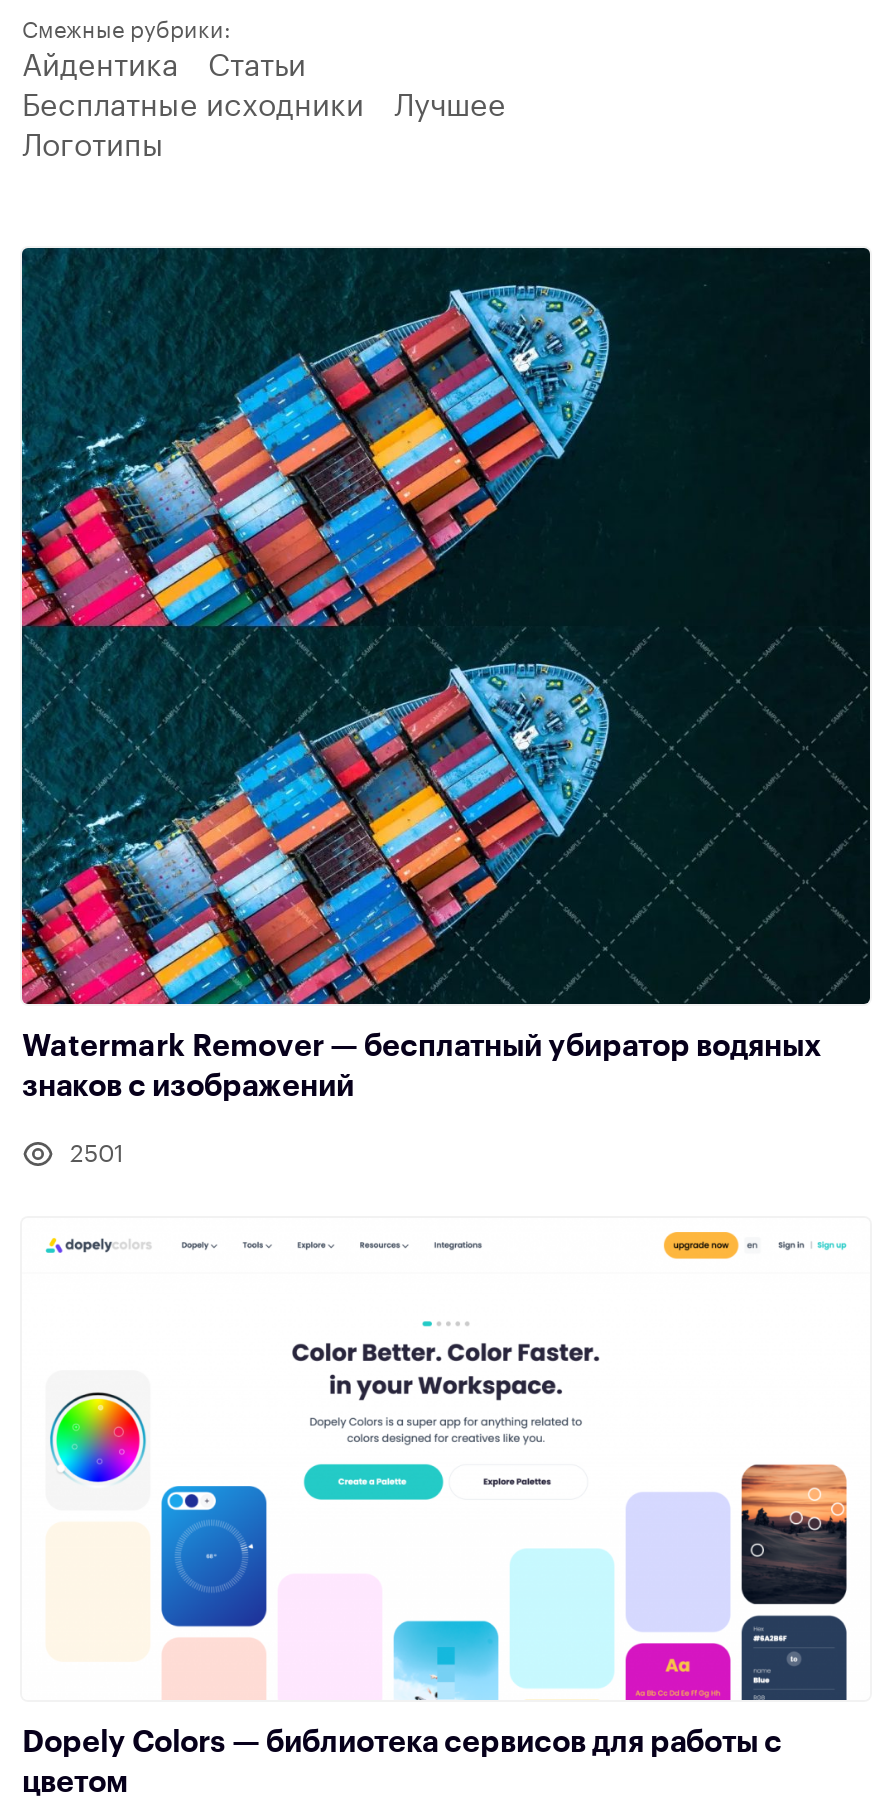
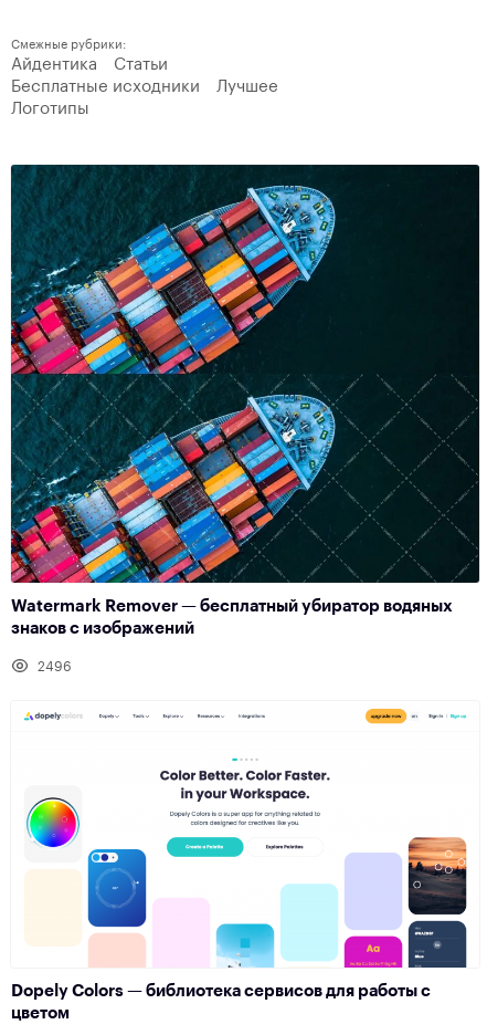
[70,1142,124,1166] 2501 -> [38,660,72,673] 2496

